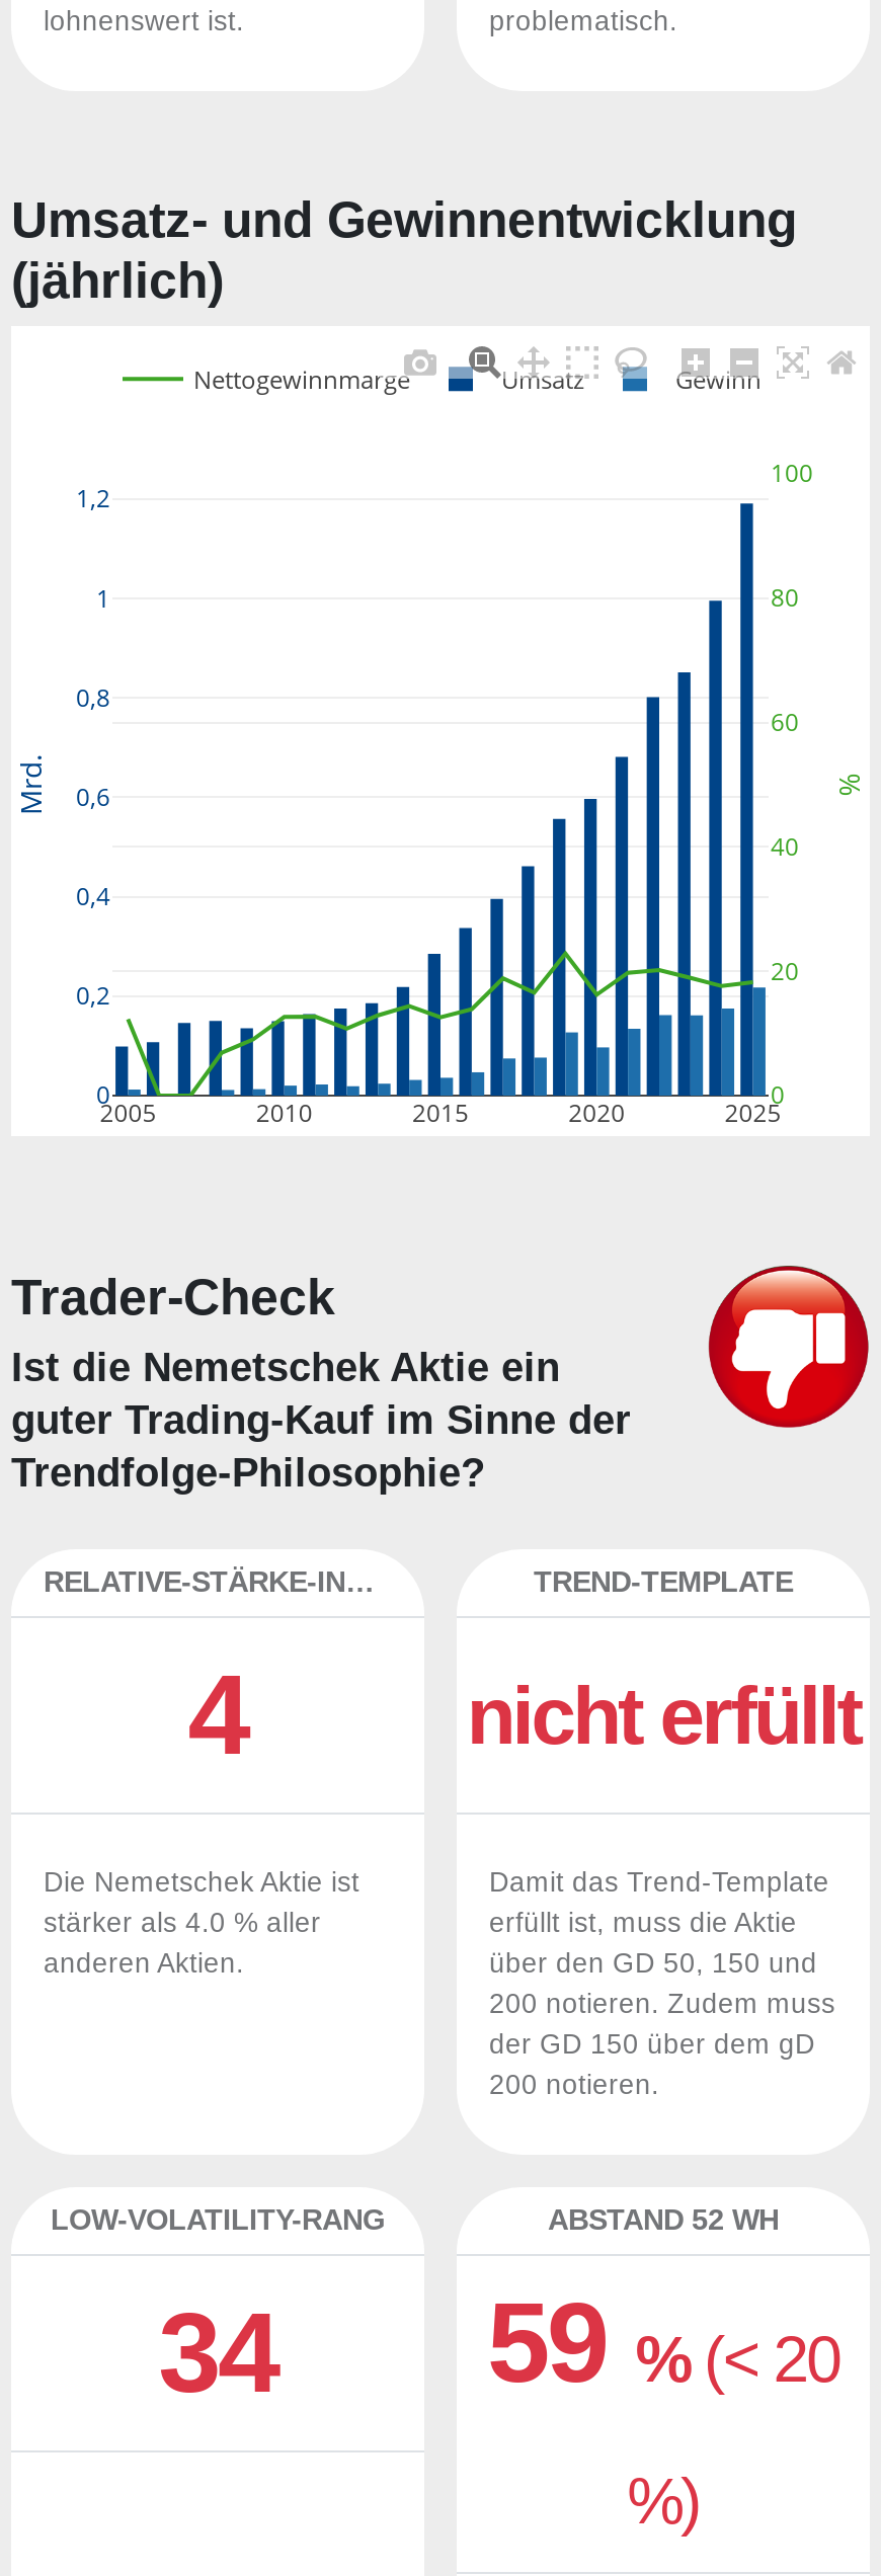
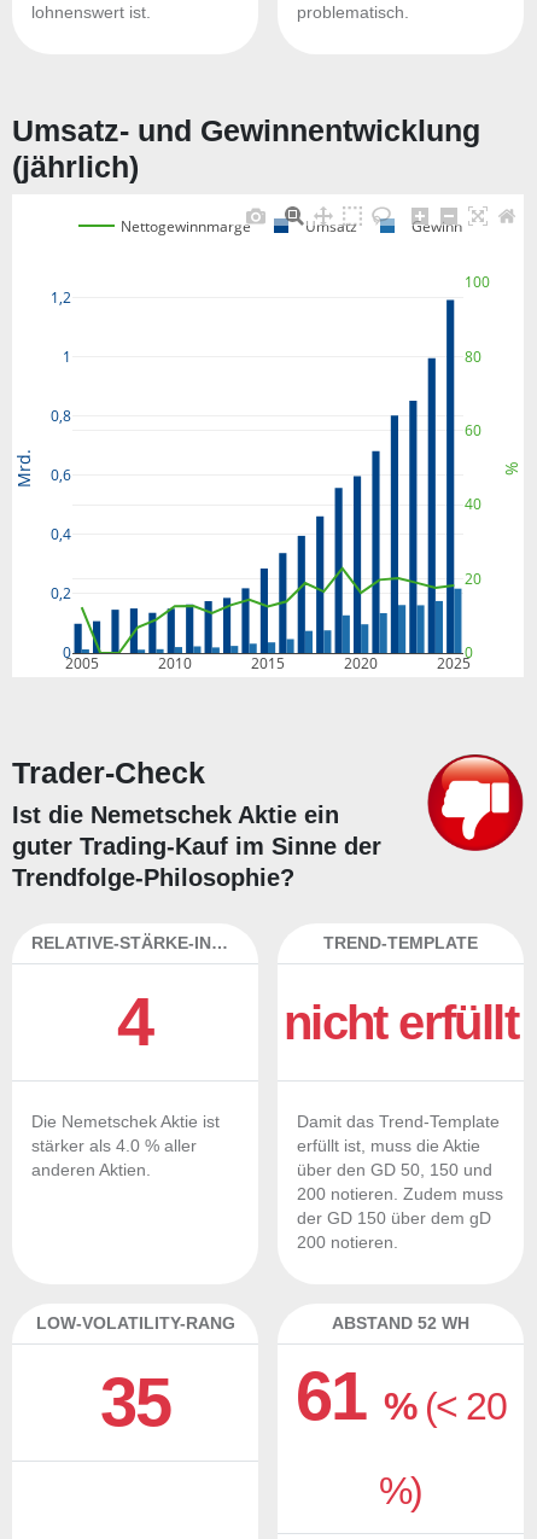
[158,2288,277,2416] 34 -> [100,1364,171,1440] 35
[487,2278,839,2406] 59%(< 20 -> [296,1358,506,1434] 61%(< 20

